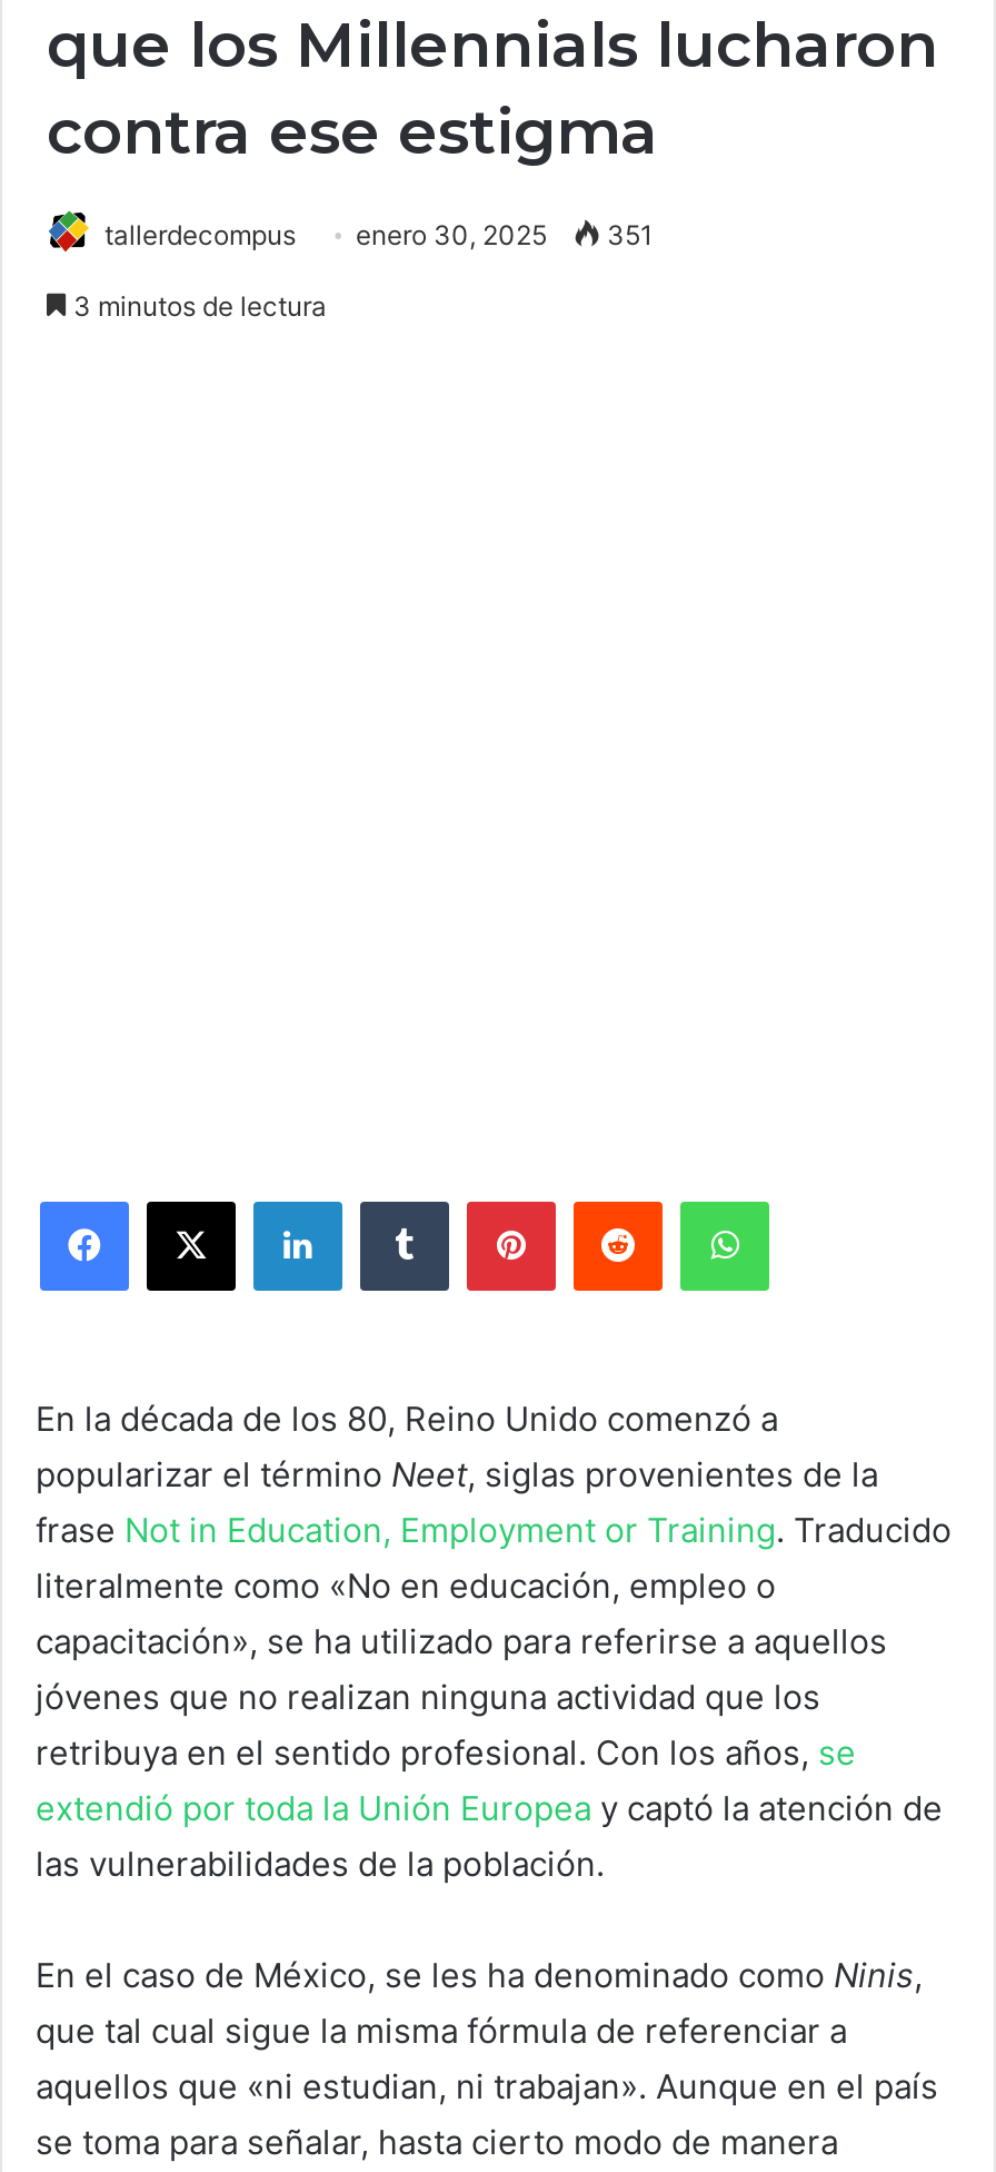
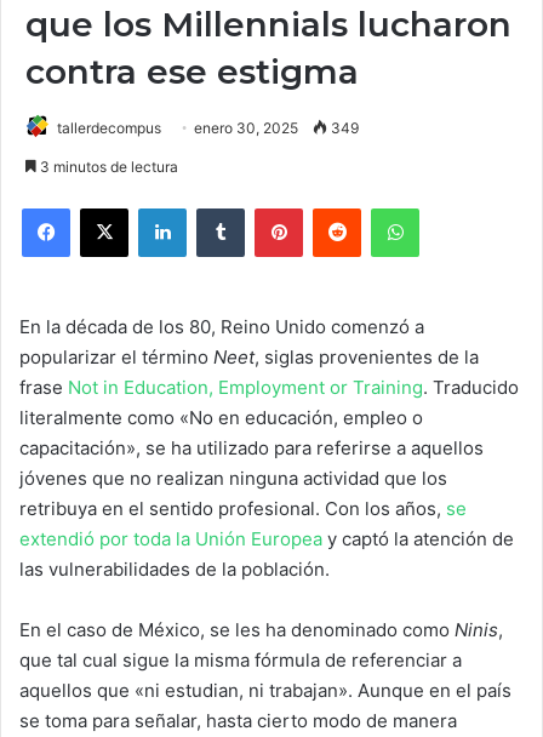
[104,218,654,251] tallerdecompus enero 30, 2025 351 -> [57,119,359,137] tallerdecompus enero 30, 2025 349

